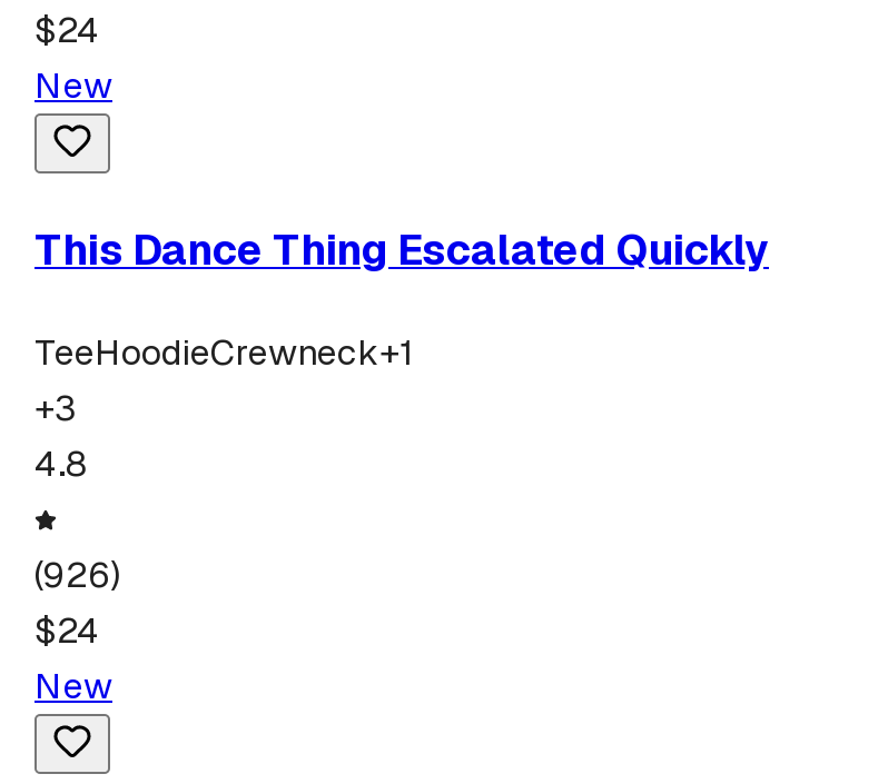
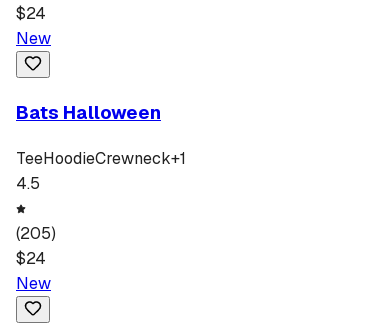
[34,222,769,278] This Dance Thing Escalated Quickly -> [16,100,161,125] Bats Halloween
[34,384,88,486] +3 | 4.8 -> [16,173,40,194] 4.5
[34,551,121,597] (926) -> [16,223,56,244] (205)

